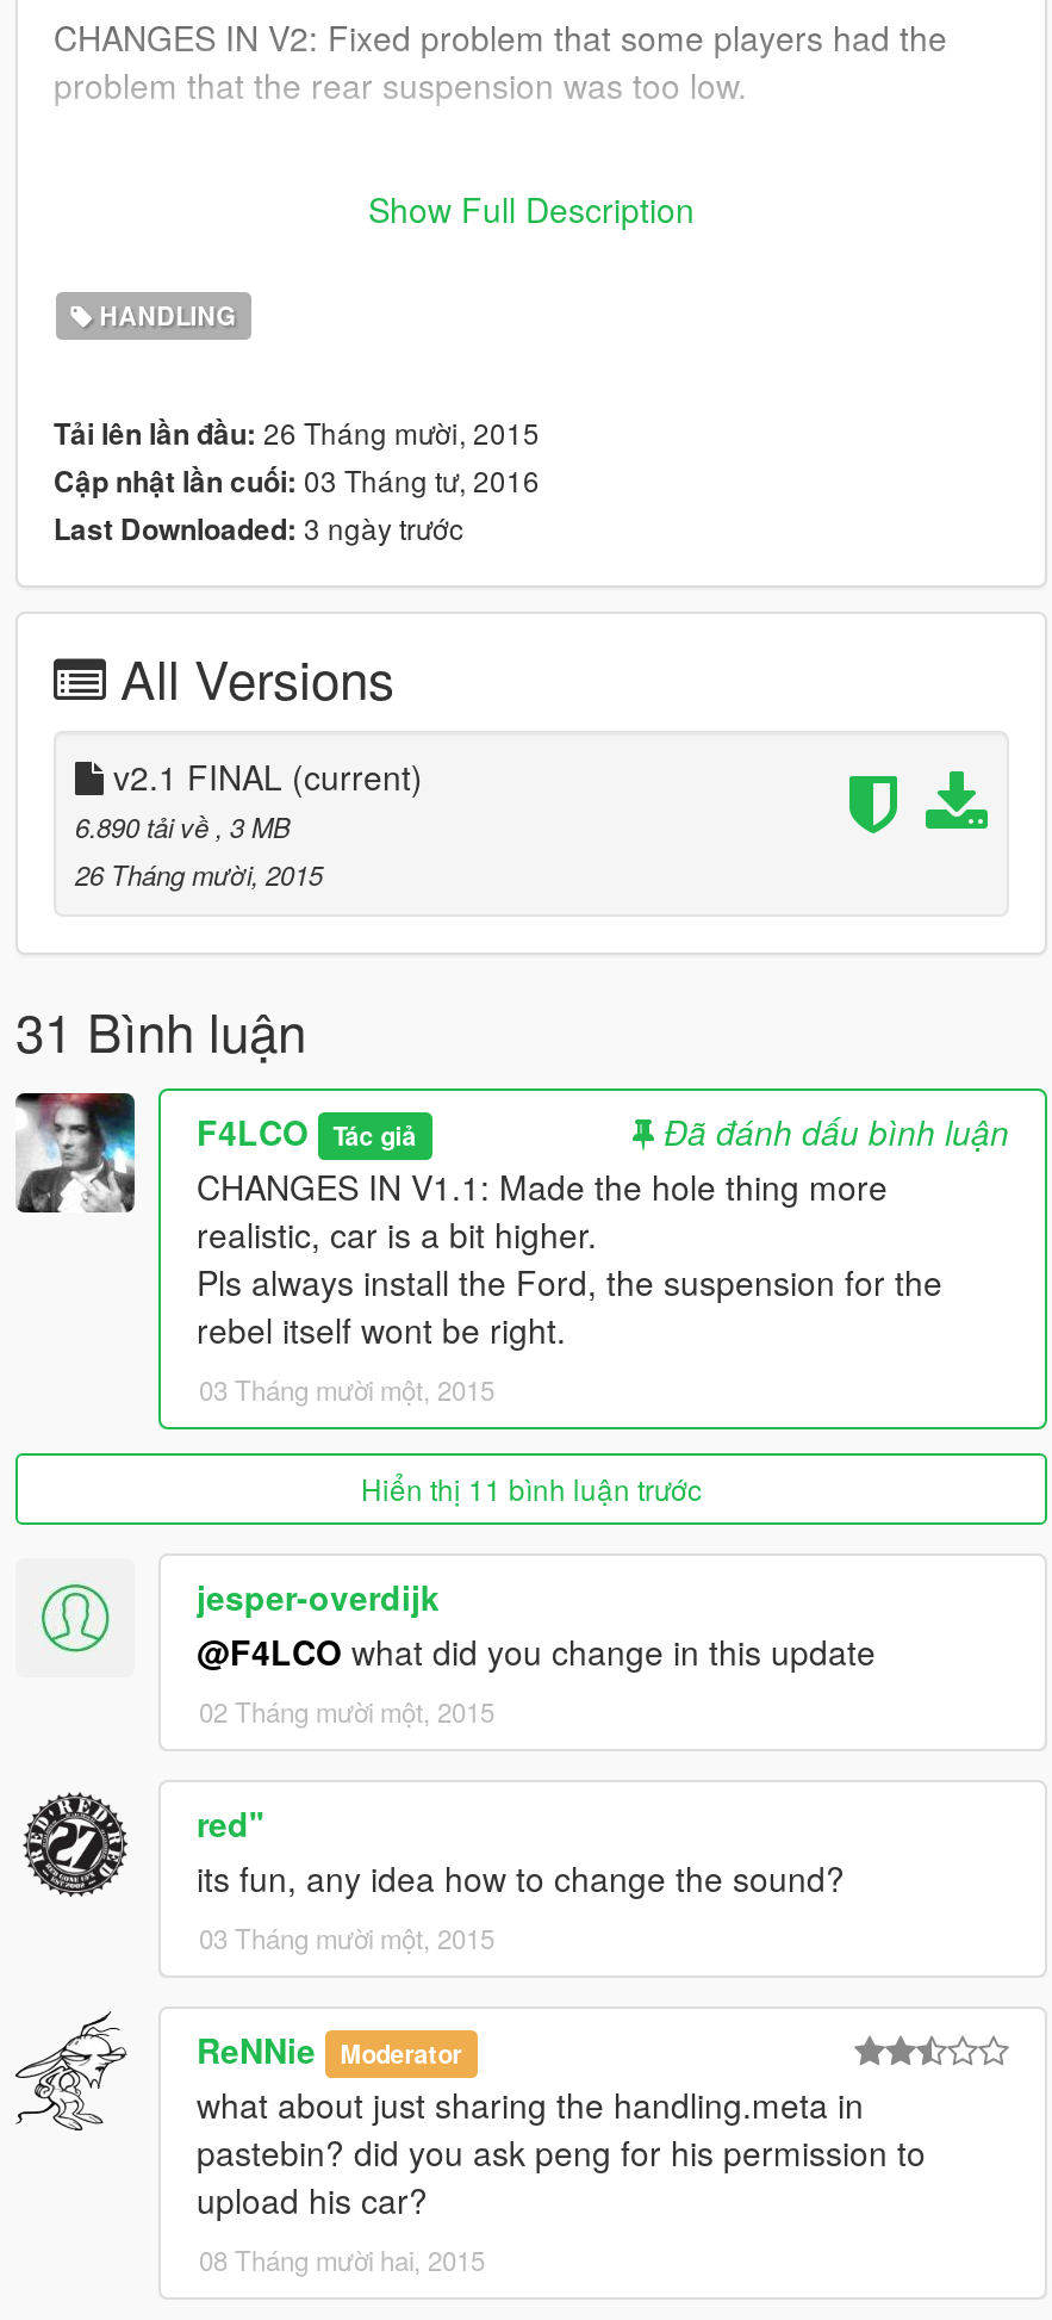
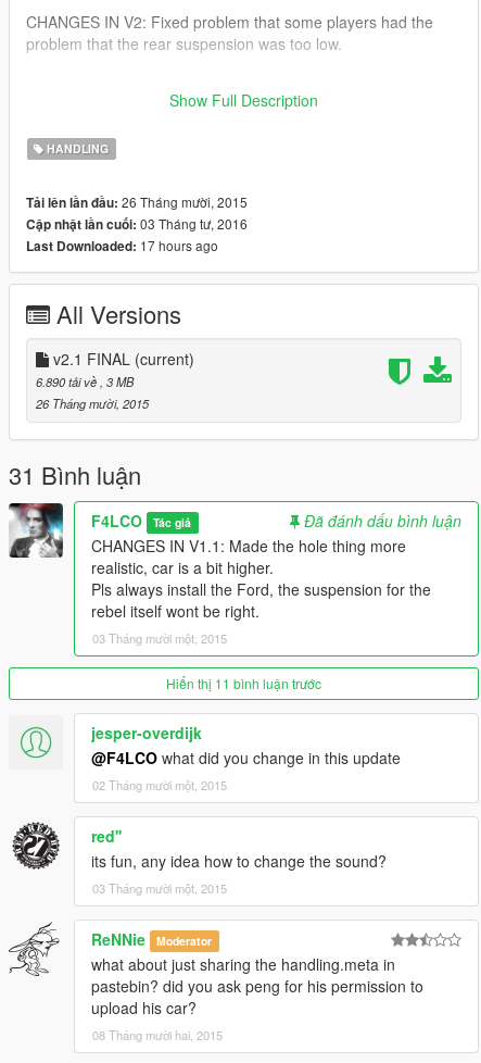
[54,507,463,550] Last Downloaded: 3 ngày trước -> [26,236,218,256] Last Downloaded: 17 hours ago

